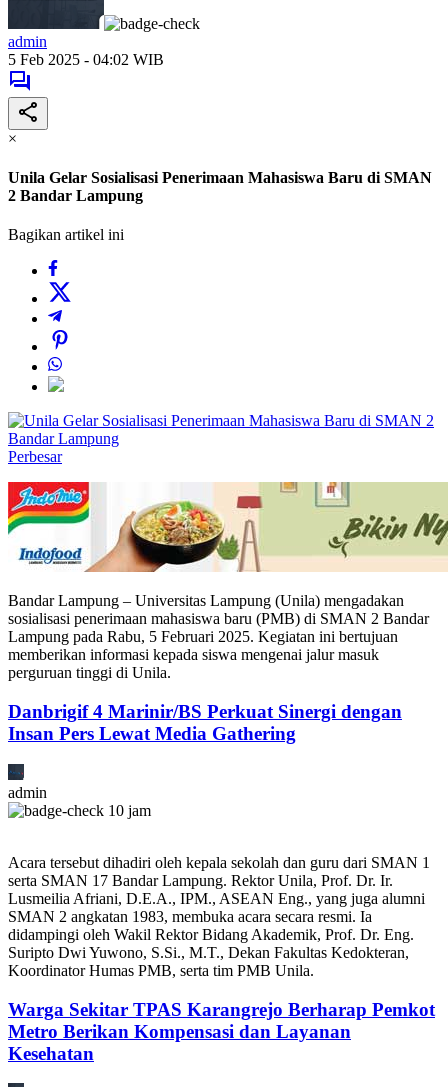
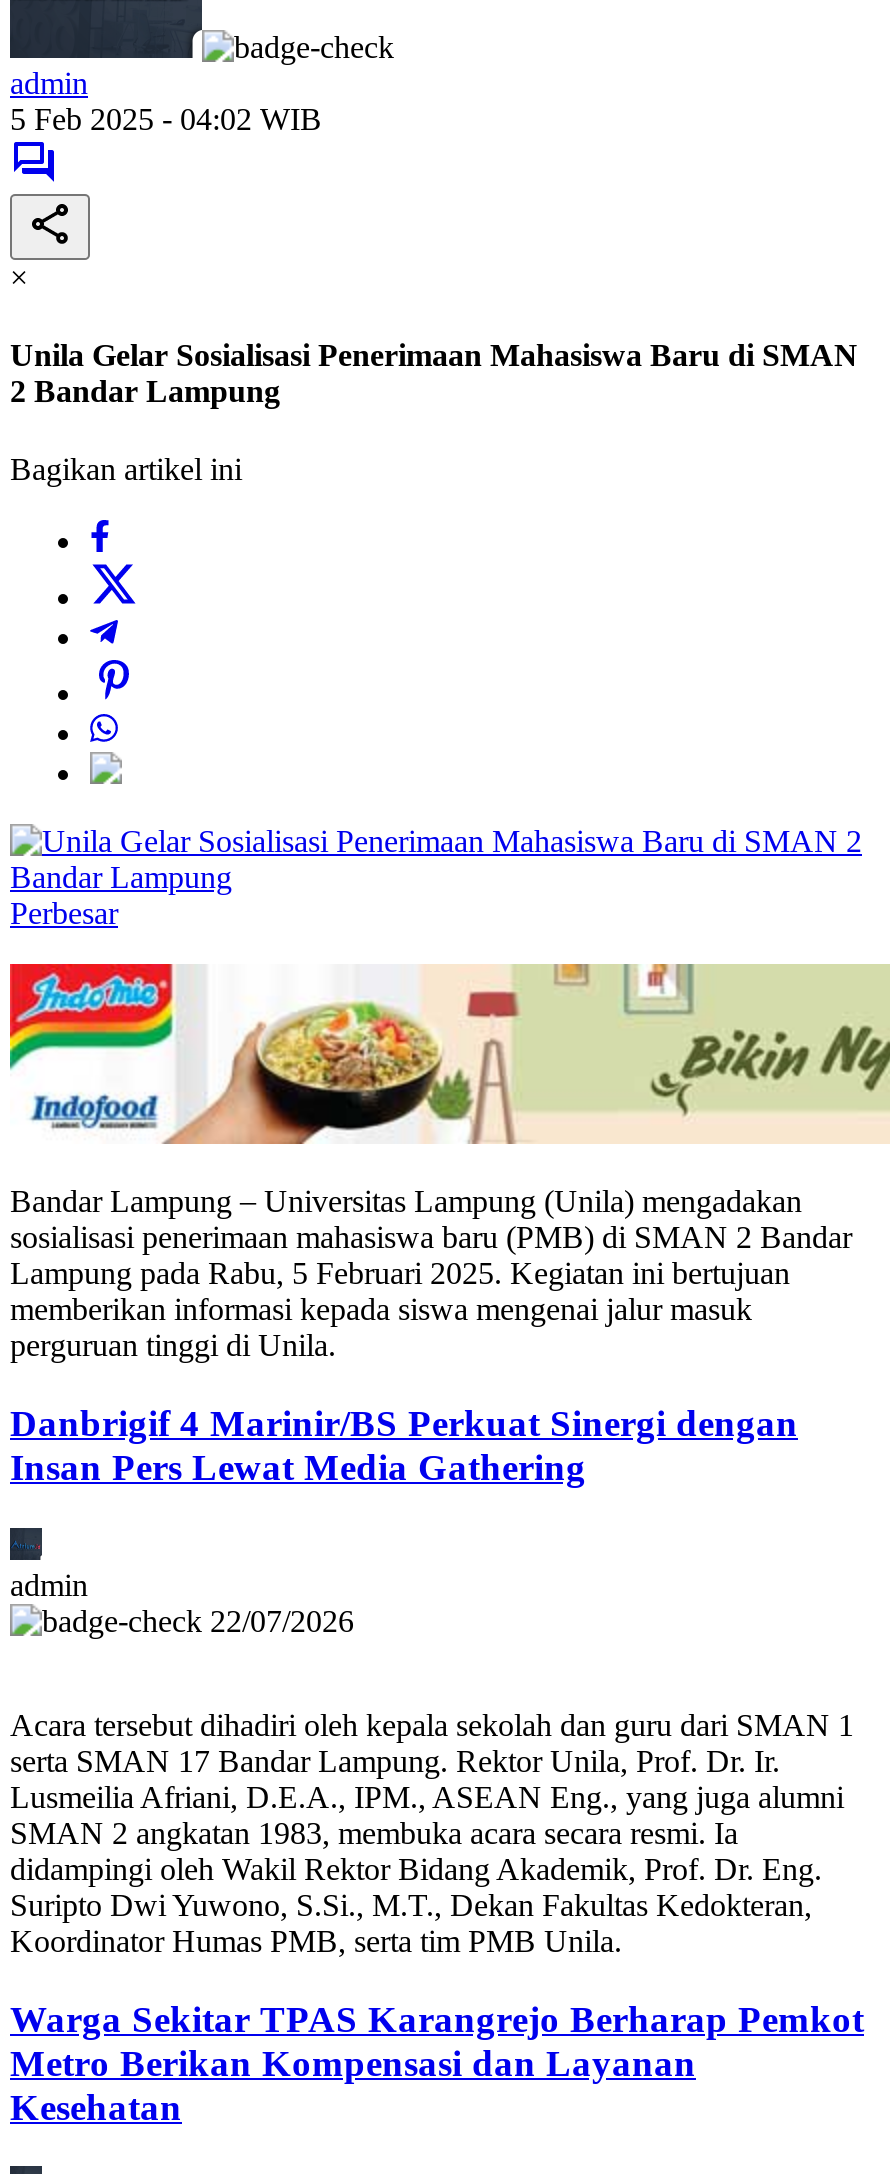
[108,802,151,819] 10 jam -> [210,1604,354,1638] 22/07/2026

